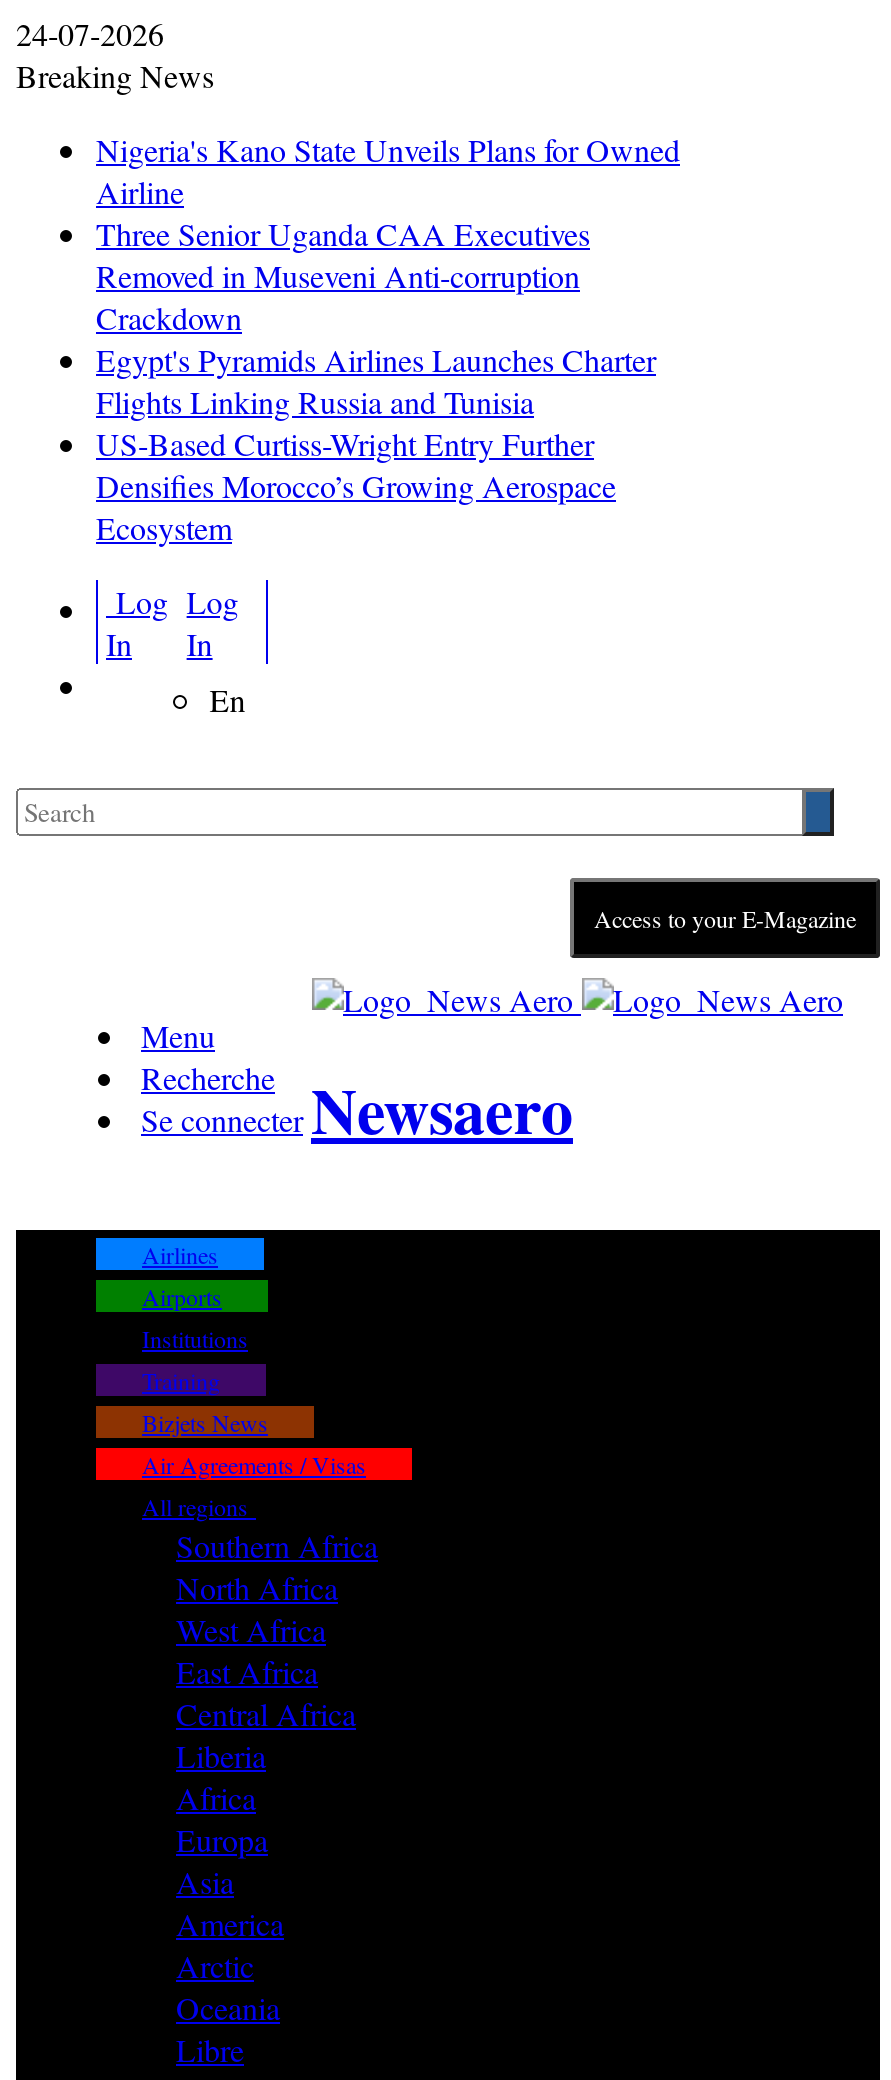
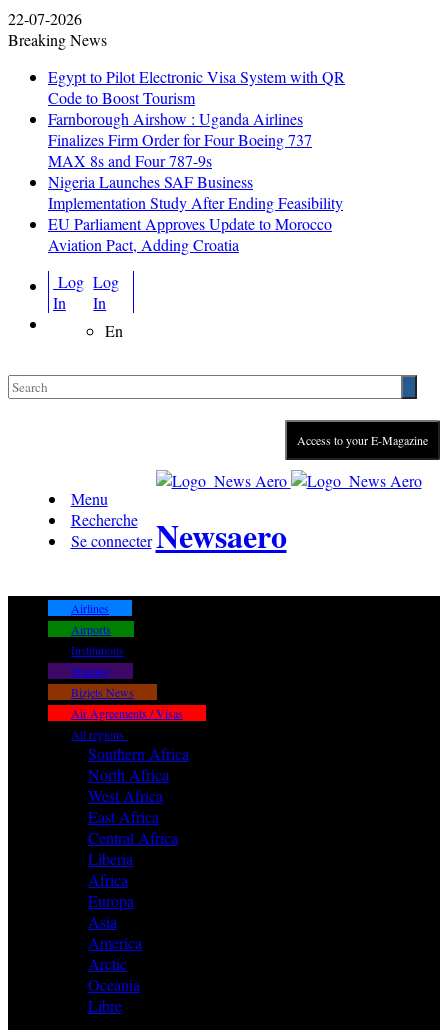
[16,12,164,54] 24-07-2026 -> [8,8,82,29] 22-07-2026
[96,128,680,548] Nigeria's Kano State Unveils Plans for Owned | Airline | Three Senior Uganda CAA Executives | Removed in Museveni Anti-corruption | Crackdown | Egypt's Pyramids Airlines Launches Charter | Flights Linking Russia and Tunisia | US-Based Curtiss-Wright Entry Further | Densifies Morocco’s Growing Aerospace | Ecosystem -> [48,66,345,255] Egypt to Pilot Electronic Visa System with QR | Code to Boost Tourism | Farnborough Airshow : Uganda Airlines | Finalizes Firm Order for Four Boeing 737 | MAX 8s and Four 787-9s | Nigeria Launches SAF Business | Implementation Study After Ending Feasibility | EU Parliament Approves Update to Morocco | Aviation Pact, Adding Croatia

